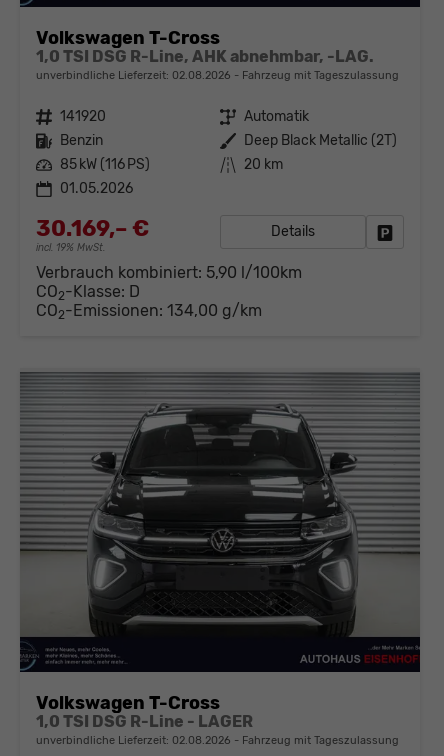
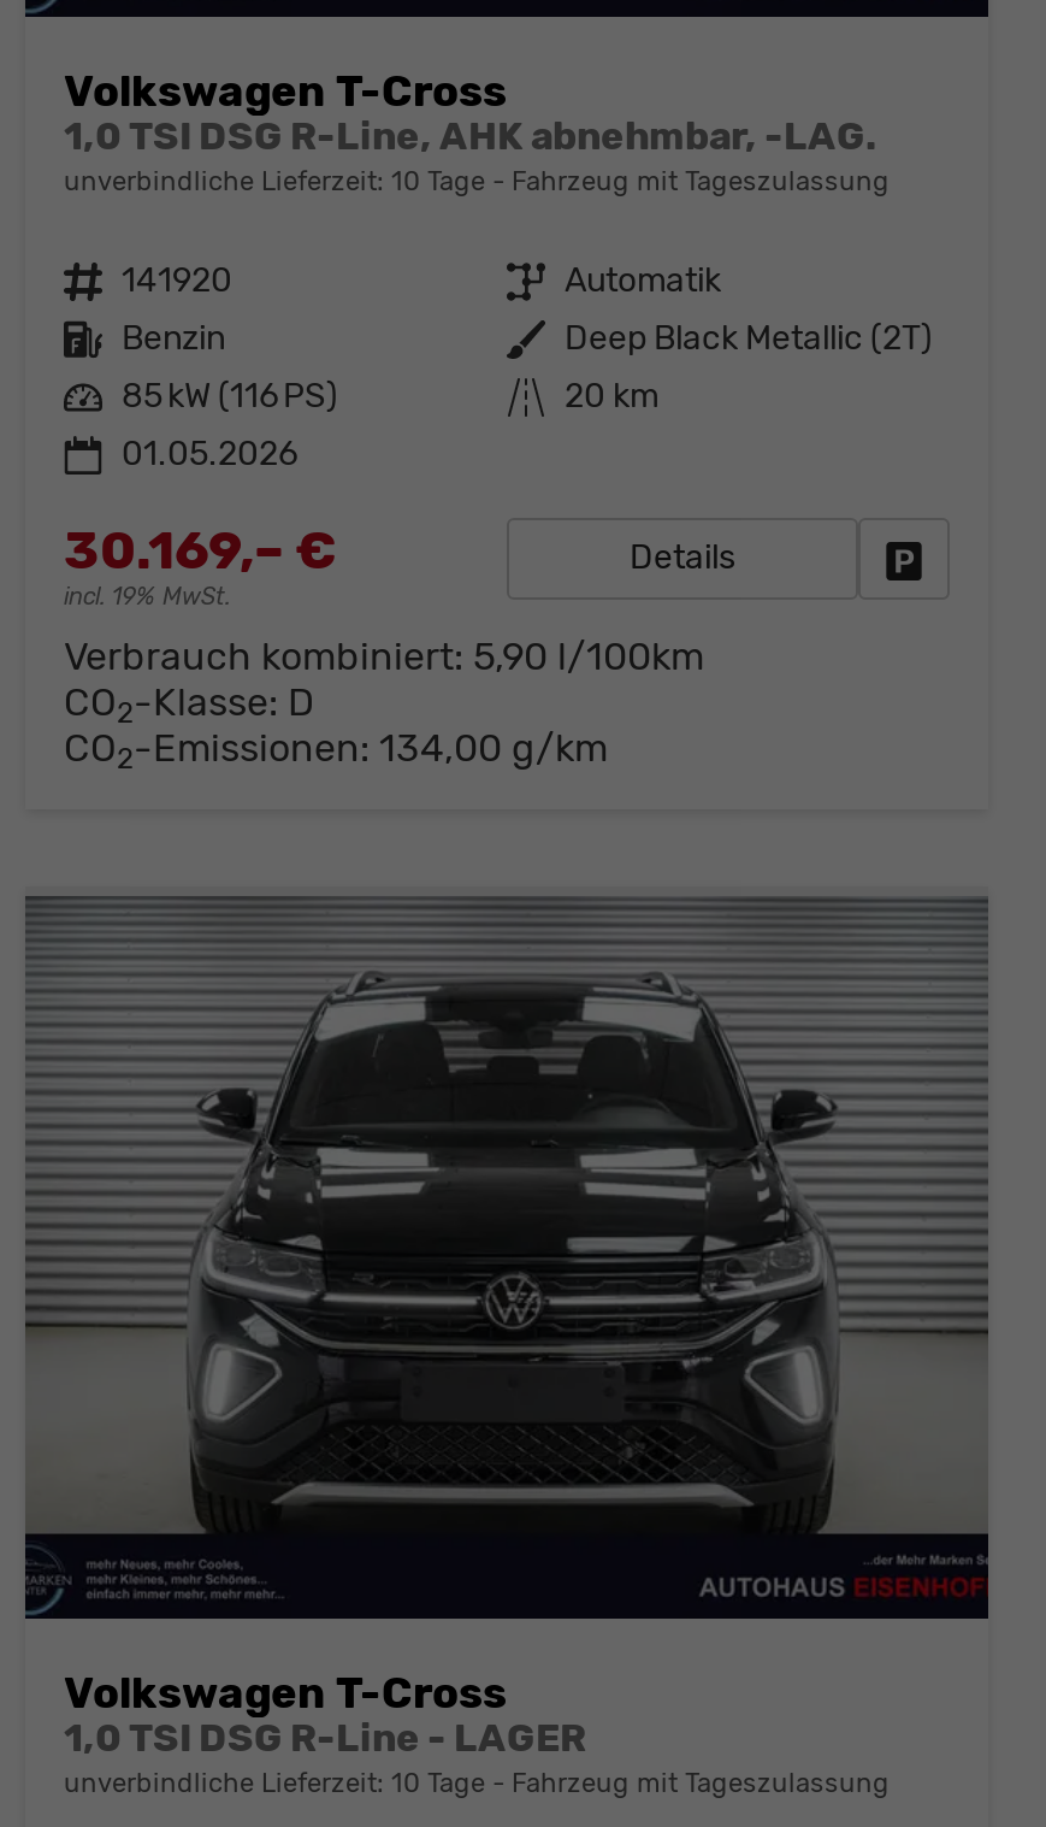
[36,69,231,82] unverbindliche Lieferzeit: 02.08.2026 -> [64,166,485,197] unverbindliche Lieferzeit: 10 Tage
[36,734,231,747] unverbindliche Lieferzeit: 02.08.2026 -> [64,1768,485,1799] unverbindliche Lieferzeit: 10 Tage

